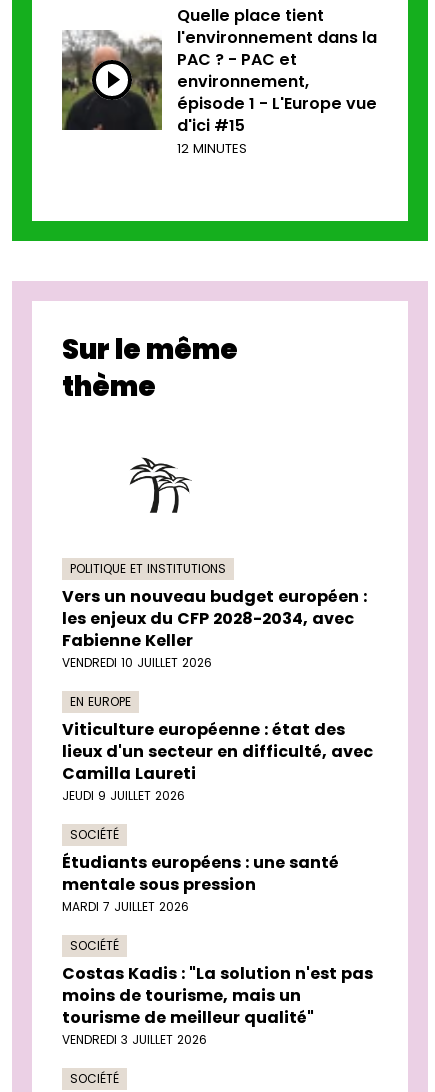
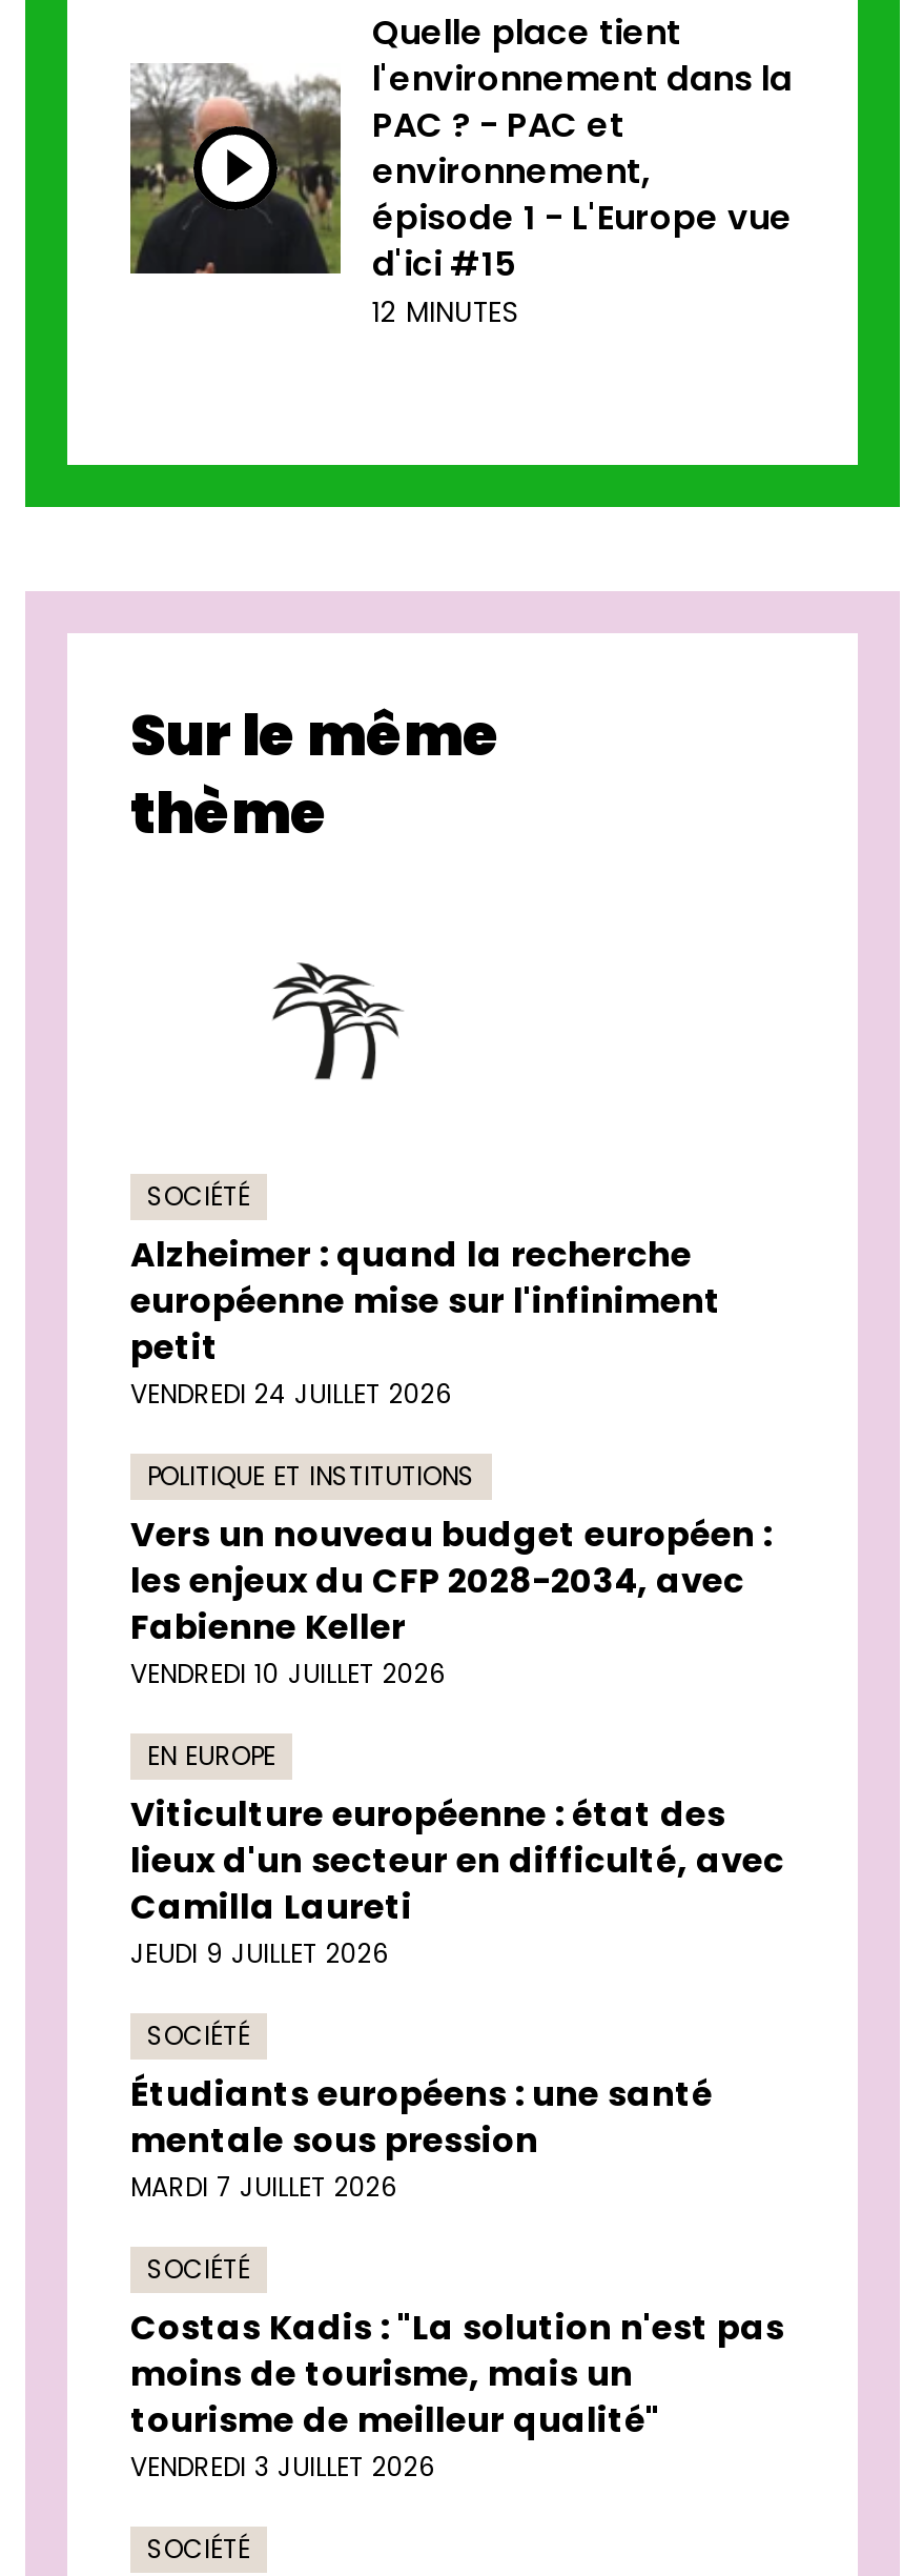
none -> [130,1179,721,1412] SOCIÉTÉ | Alzheimer : quand la recherche | européenne mise sur l'infiniment | petit | VENDREDI 24 JUILLET 2026

